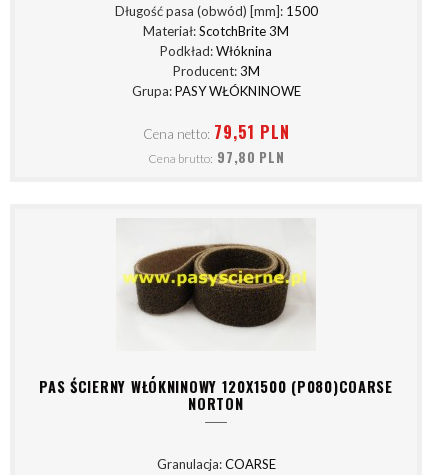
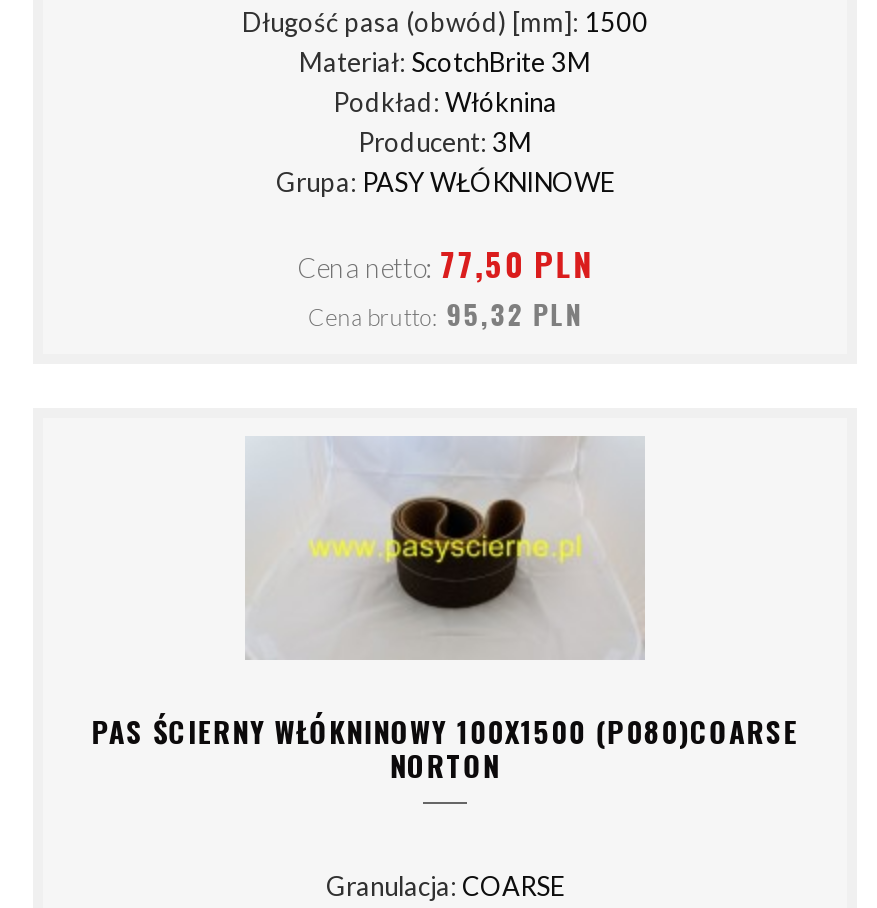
[143,120,289,144] Cena netto: 79,51 PLN -> [297,240,593,288] Cena netto: 77,50 PLN
[148,147,284,167] Cena brutto: 97,80 PLN -> [307,293,583,333] Cena brutto: 95,32 PLN
[118,241,314,329] [image] -> [247,438,643,660] [image]
[39,376,393,397] PAS ŚCIERNY WŁÓKNINOWY 120X1500 (P080)COARSE -> [91,710,799,752] PAS ŚCIERNY WŁÓKNINOWY 100X1500 (P080)COARSE

